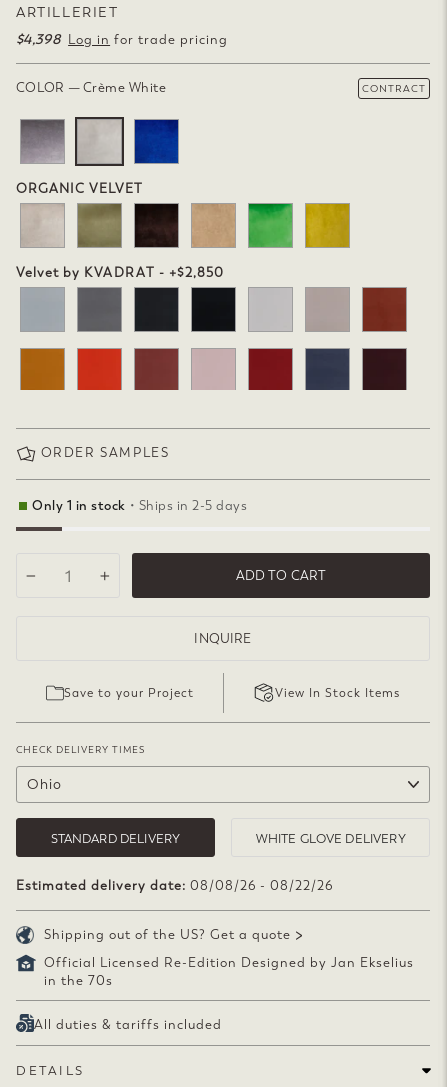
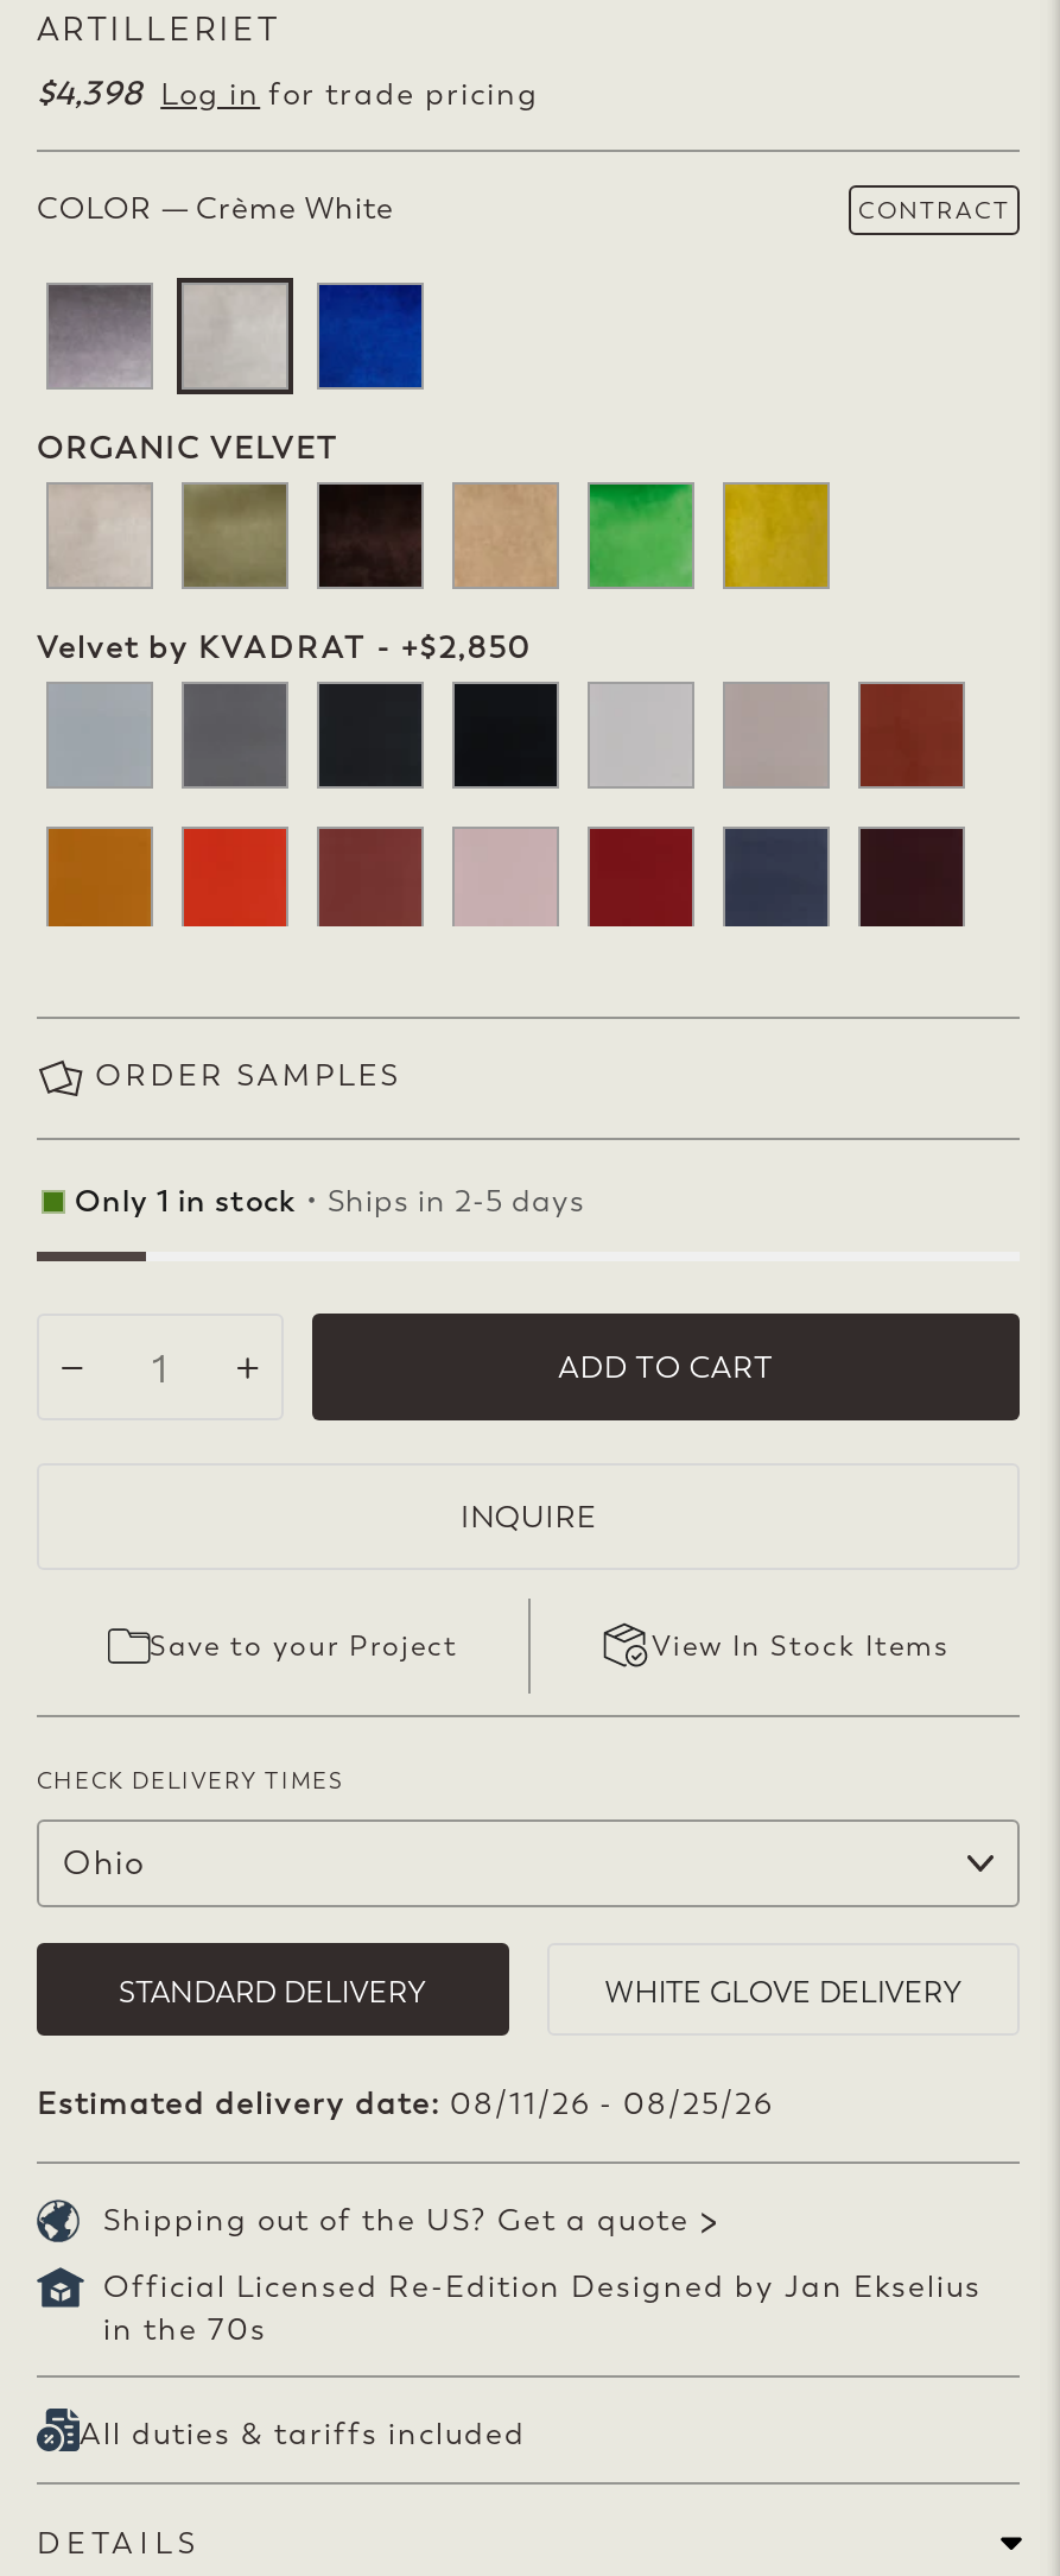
[16,878,333,893] Estimated delivery date: 08/08/26 - 08/22/26 -> [37,2086,773,2122] Estimated delivery date: 08/11/26 - 08/25/26

